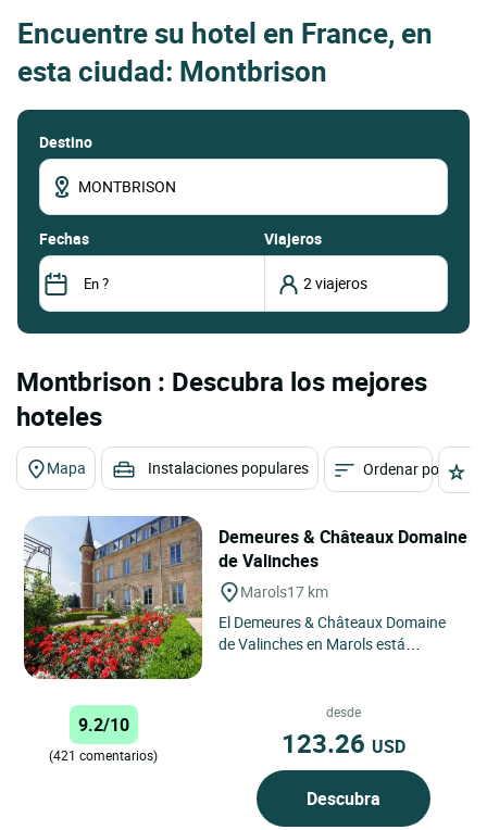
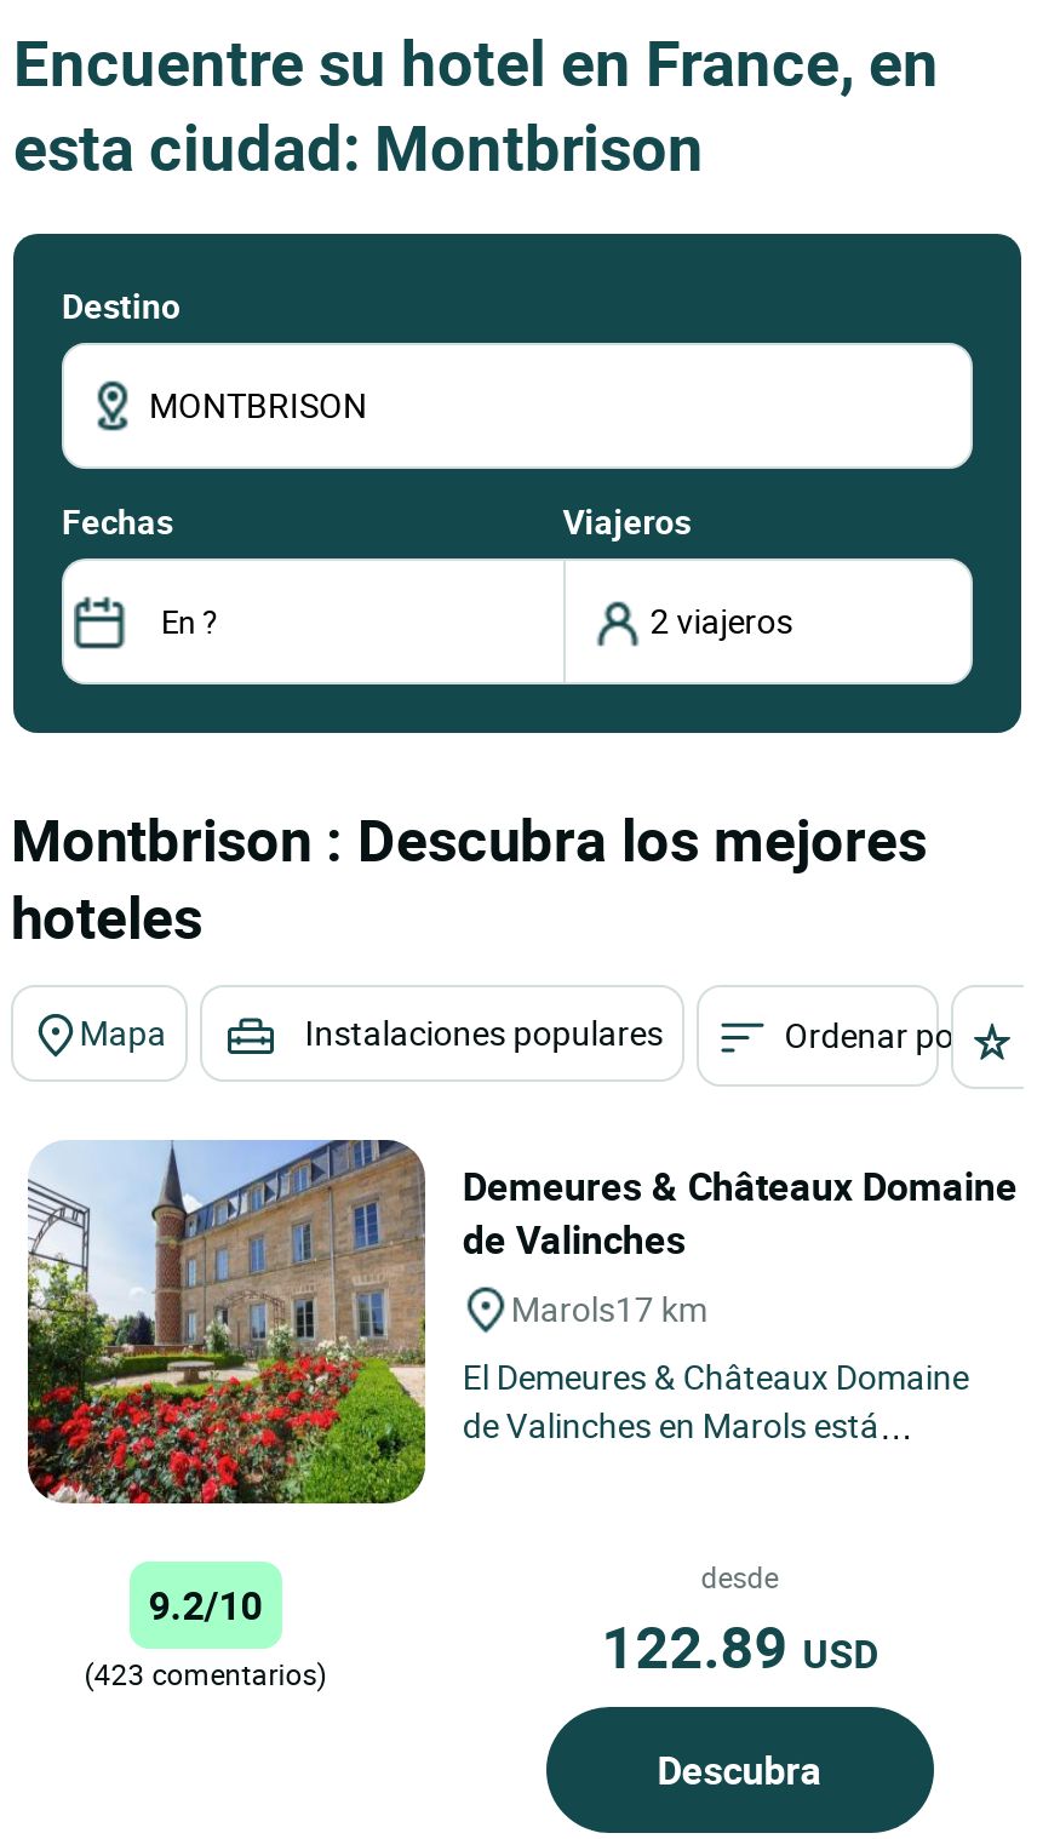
[281,725,405,760] 123.26 USD -> [601,1607,878,1685] 122.89 USD
[49,746,158,764] (421 comentarios) -> [84,1653,326,1692] (423 comentarios)

